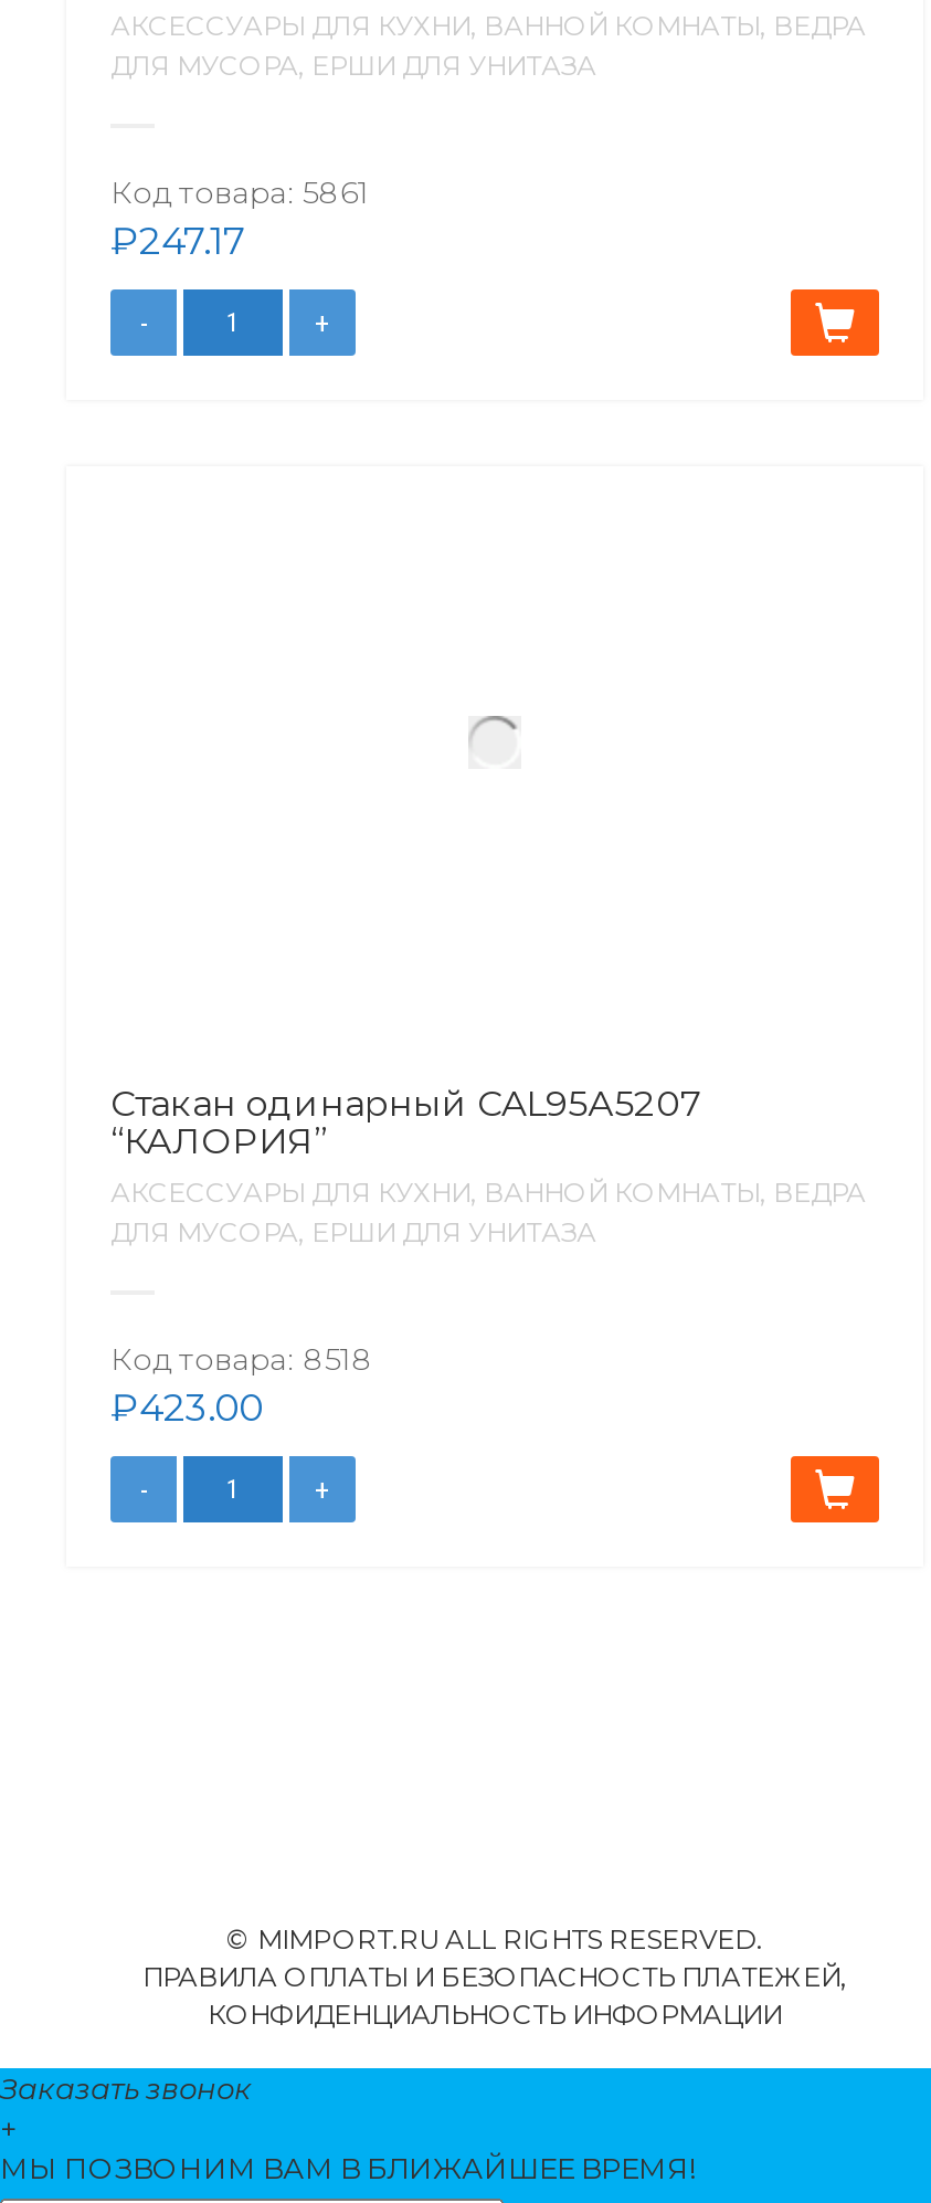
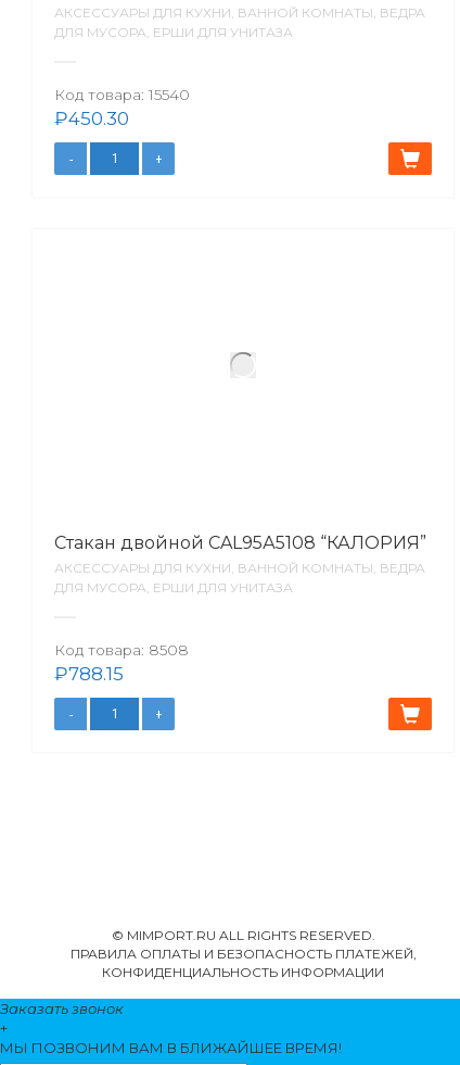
[110,175,369,263] Код товара: 5861 | ₽247.17 -> [54,86,190,129] Код товара: 15540 | ₽450.30
[110,1083,702,1162] Стакан одинарный CAL95А5207 | “КАЛОРИЯ” -> [54,532,426,553] Стакан двойной CAL95А5108 “КАЛОРИЯ”
[110,1341,373,1377] Код товара: 8518 -> [54,641,189,659] Код товара: 8508
[110,1385,263,1430] ₽423.00 -> [54,663,124,685] ₽788.15

